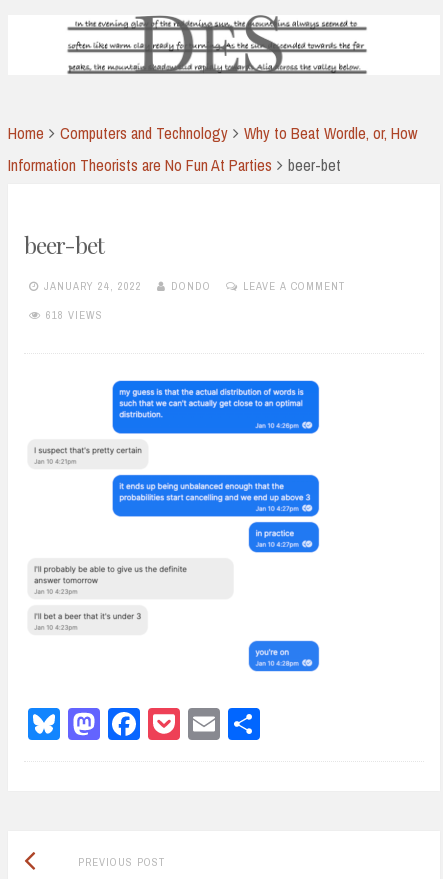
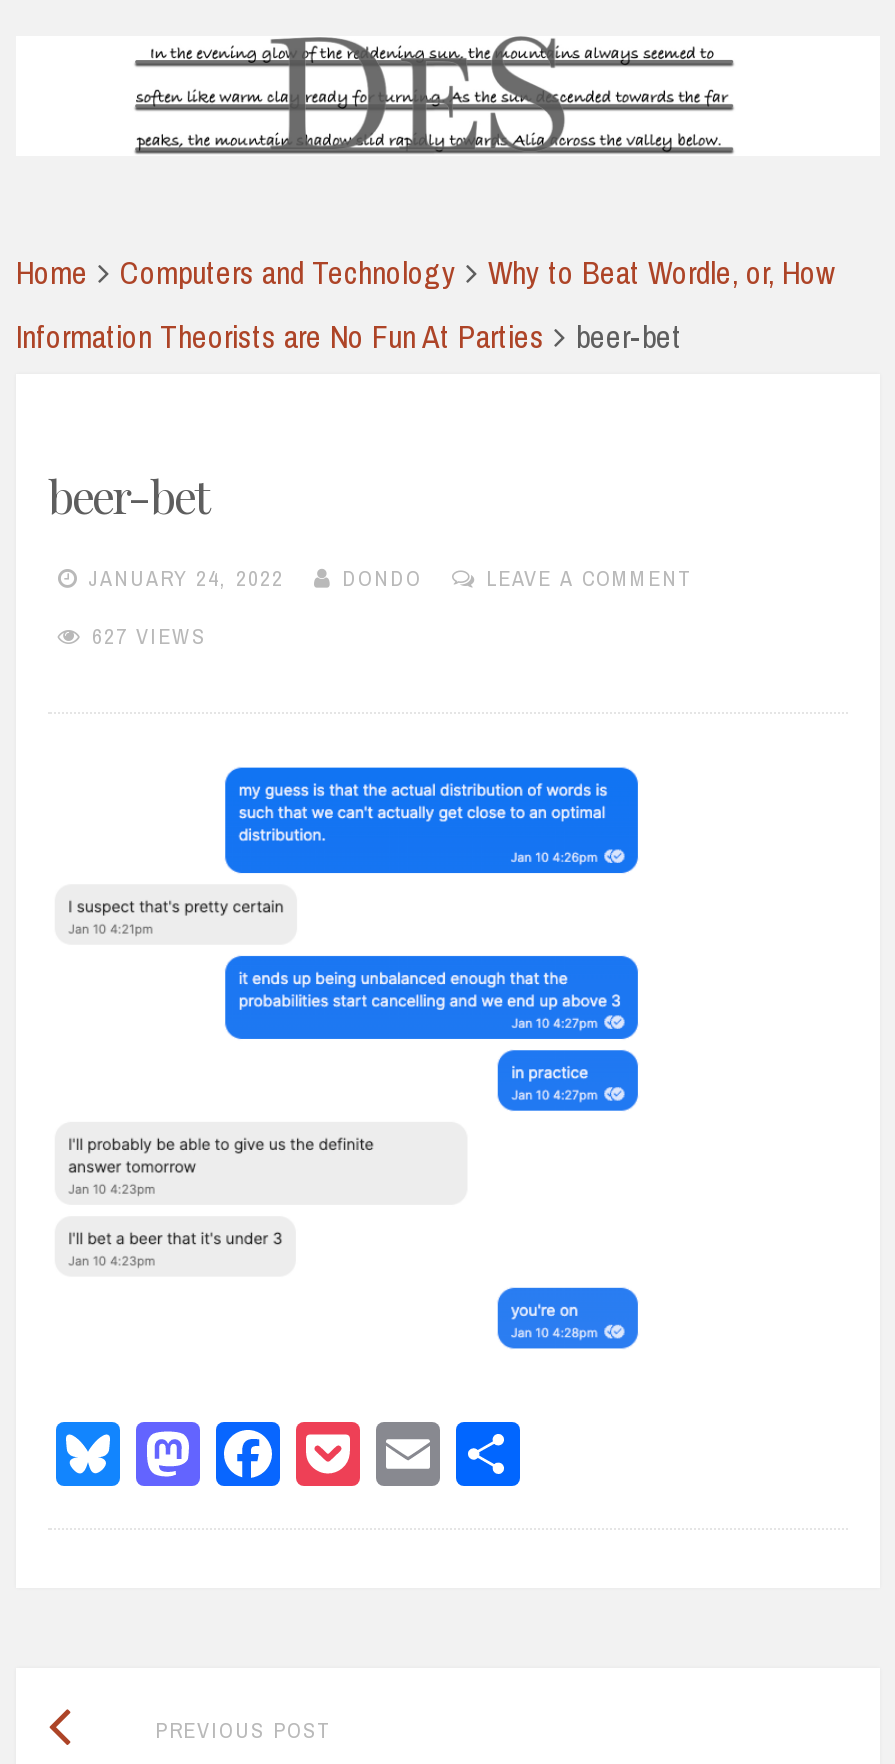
[46,308,103,322] 618 VIEWS -> [92,622,206,650] 627 VIEWS

